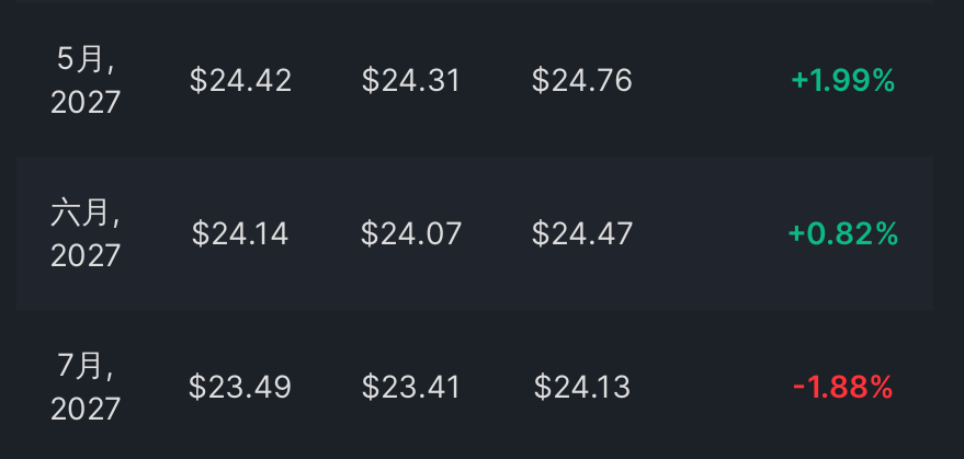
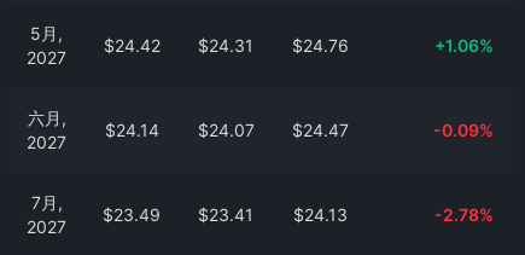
[790,59,897,96] +1.99% -> [434,34,493,55] +1.06%
[786,213,900,250] +0.82% -> [433,119,494,140] -0.09%
[792,366,895,403] -1.88% -> [434,204,493,224] -2.78%

